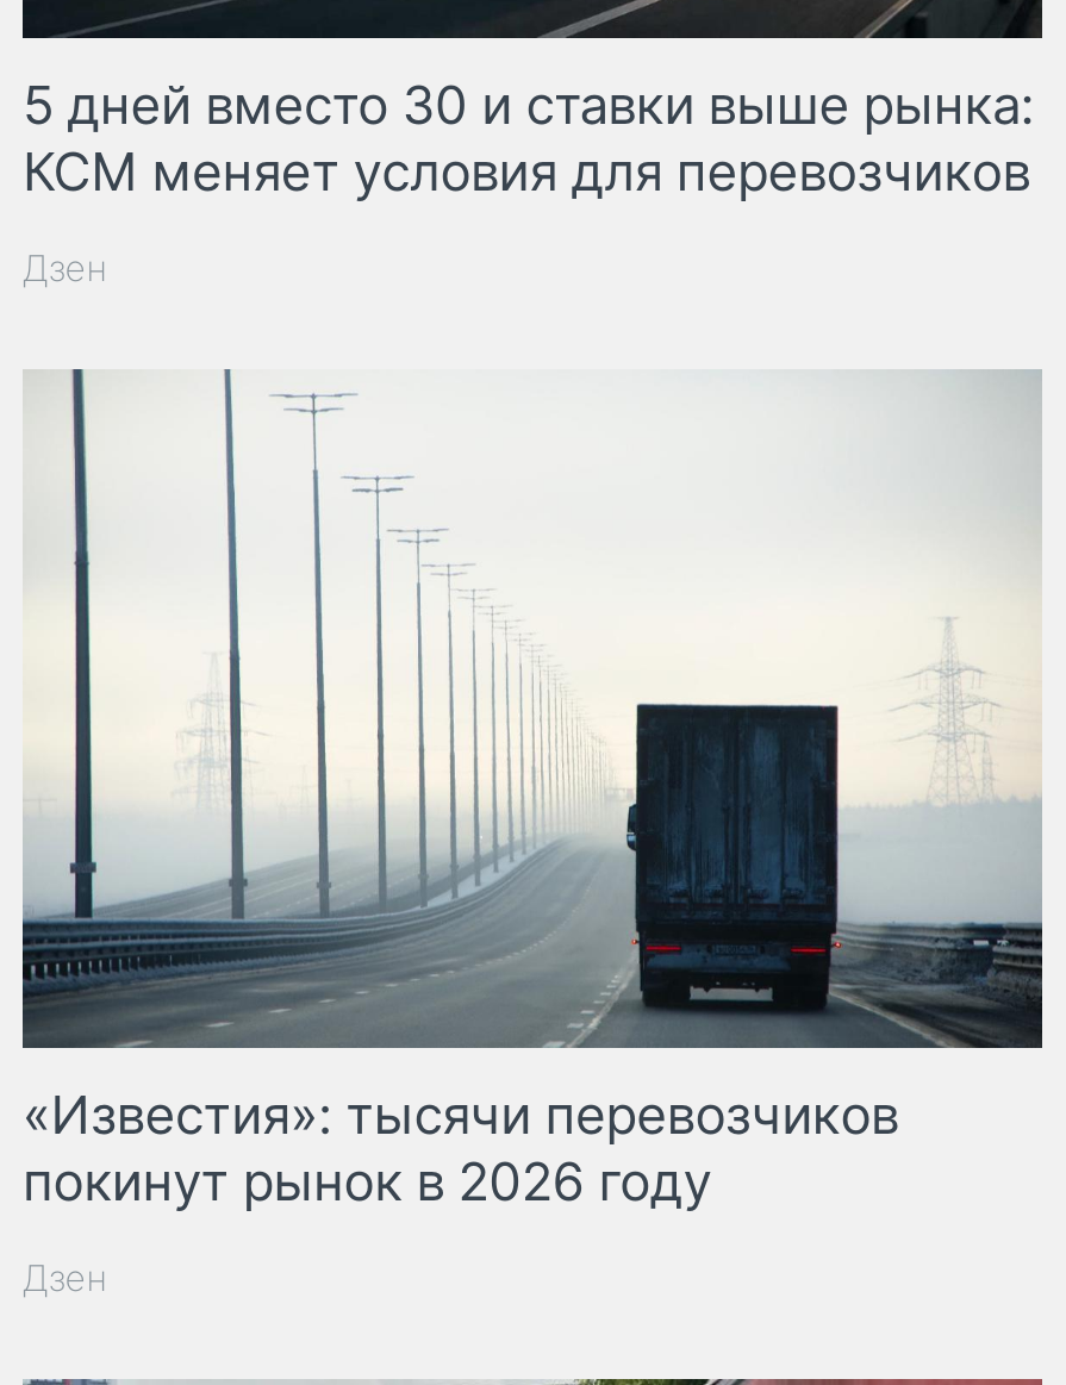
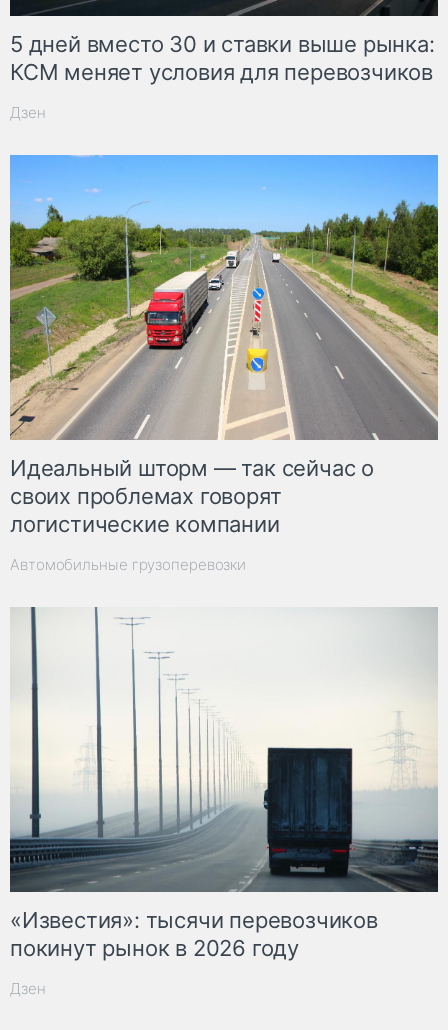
none -> [9,154,439,574] [image] | Идеальный шторм — так сейчас о | своих проблемах говорят | логистические компании | Автомобильные грузоперевозки

